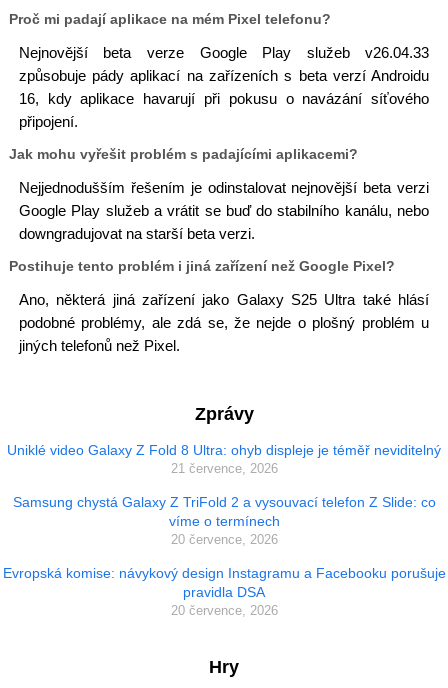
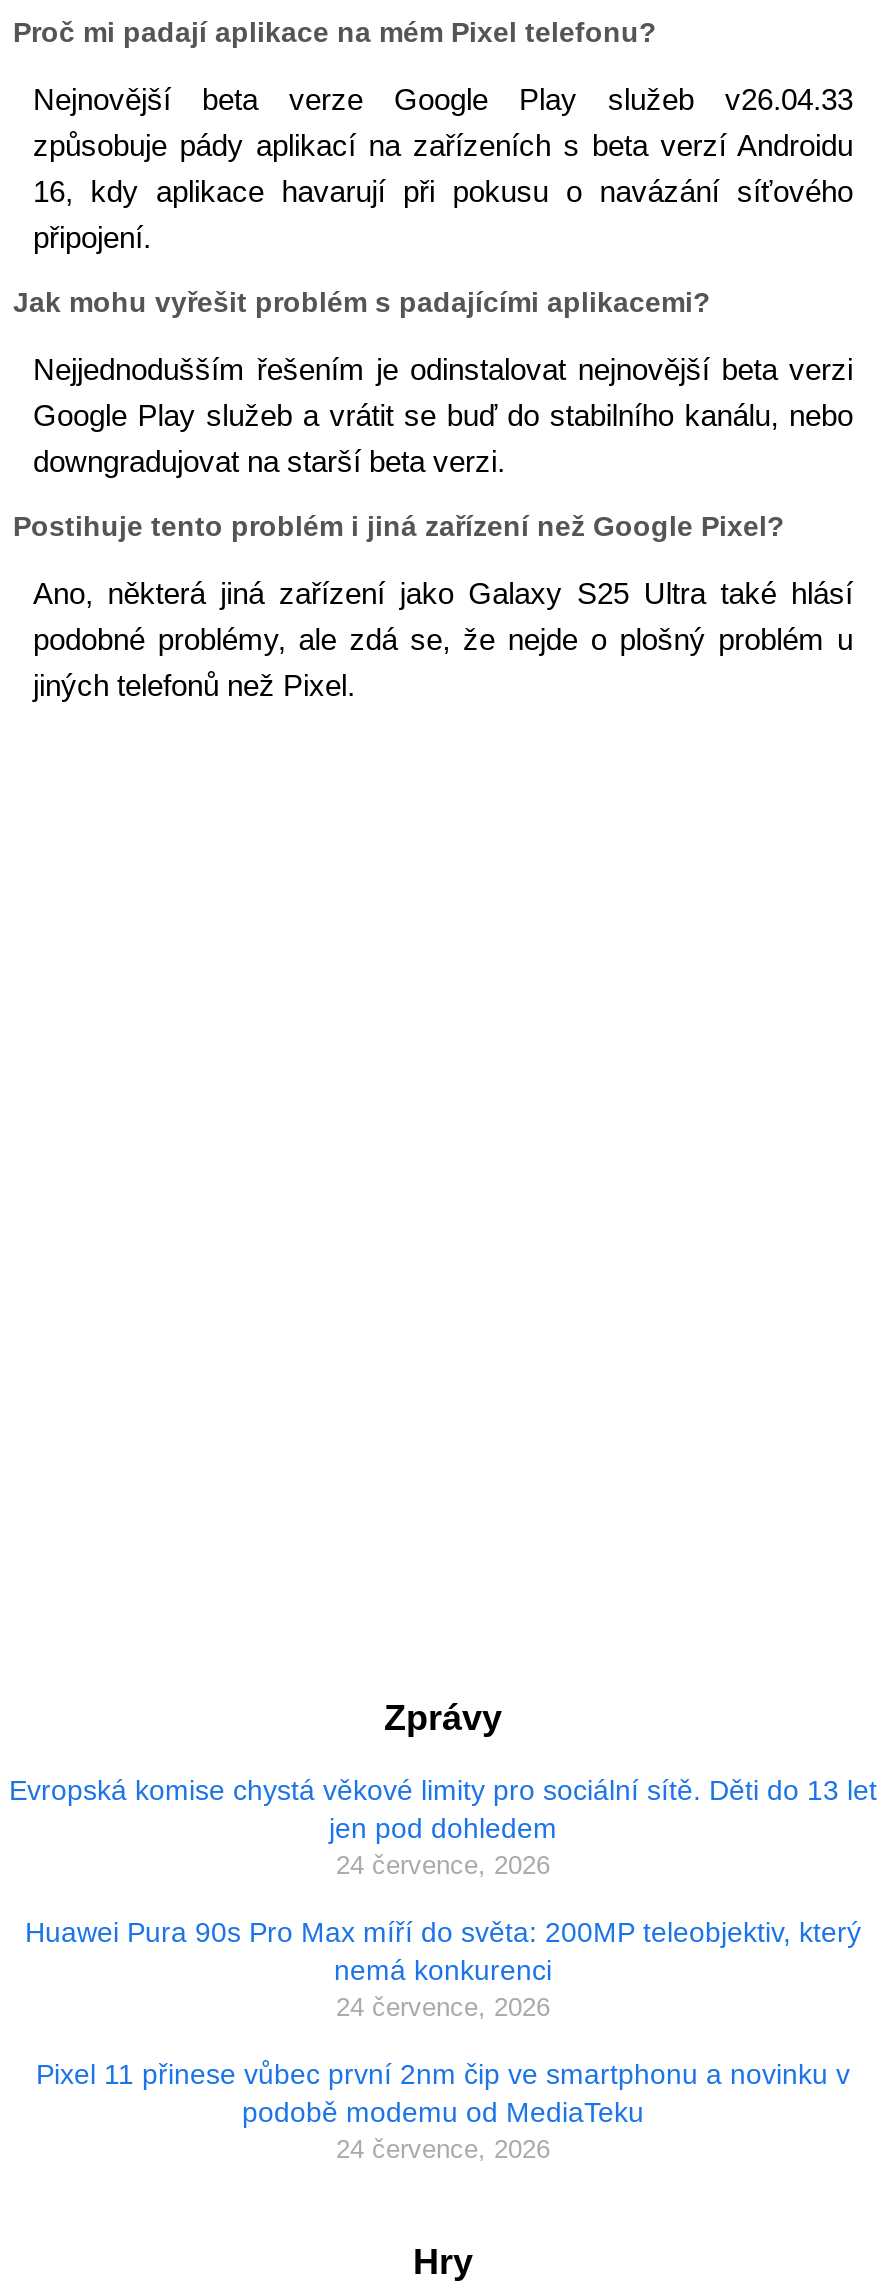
[7,442,441,476] Uniklé video Galaxy Z Fold 8 Ultra: ohyb displeje je téměř neviditelný | 21 července, 2026 -> [9,1774,877,1880] Evropská komise chystá věkové limity pro sociální sítě. Děti do 13 let | jen pod dohledem | 24 července, 2026
[12,494,435,547] Samsung chystá Galaxy Z TriFold 2 a vysouvací telefon Z Slide: co | víme o termínech | 20 července, 2026 -> [25,1916,861,2022] Huawei Pura 90s Pro Max míří do světa: 200MP teleobjektiv, který | nemá konkurenci | 24 července, 2026
[2,565,445,618] Evropská komise: návykový design Instagramu a Facebooku porušuje | pravidla DSA | 20 července, 2026 -> [36,2058,850,2164] Pixel 11 přinese vůbec první 2nm čip ve smartphonu a novinku v | podobě modemu od MediaTeku | 24 července, 2026

